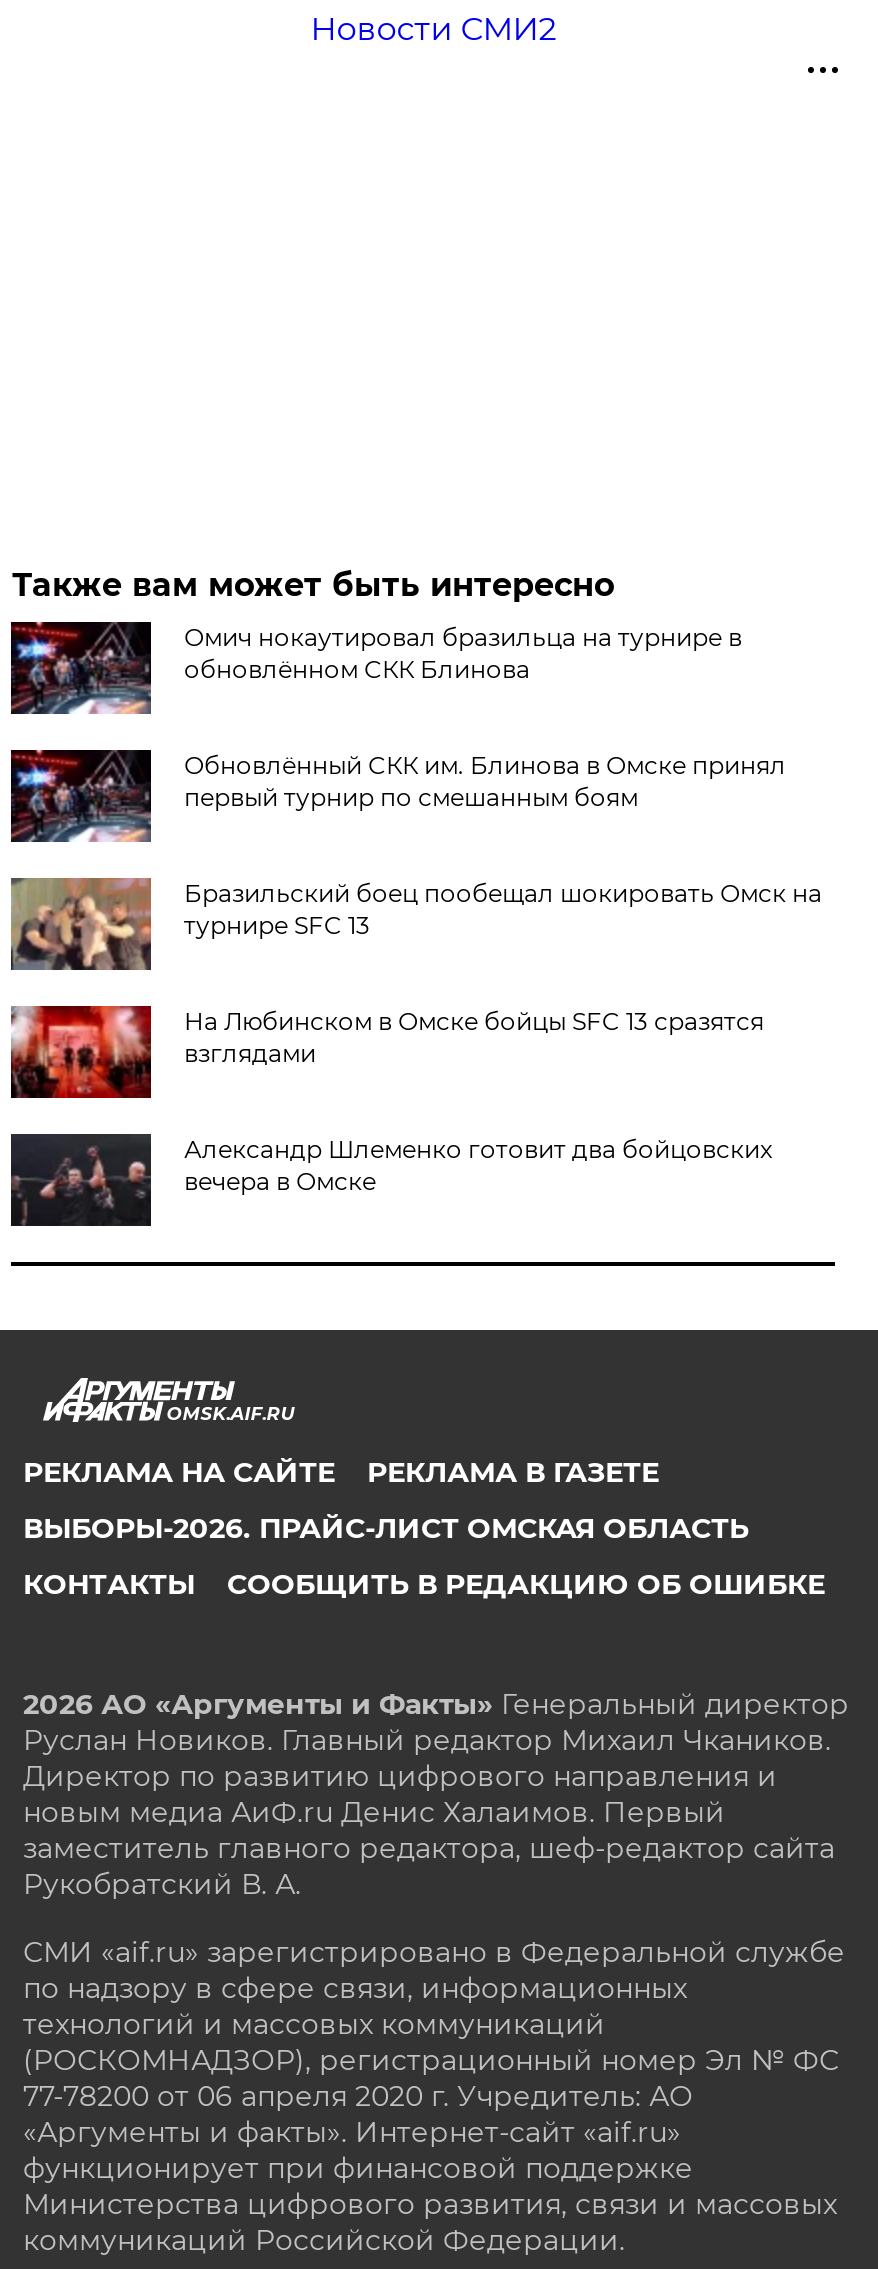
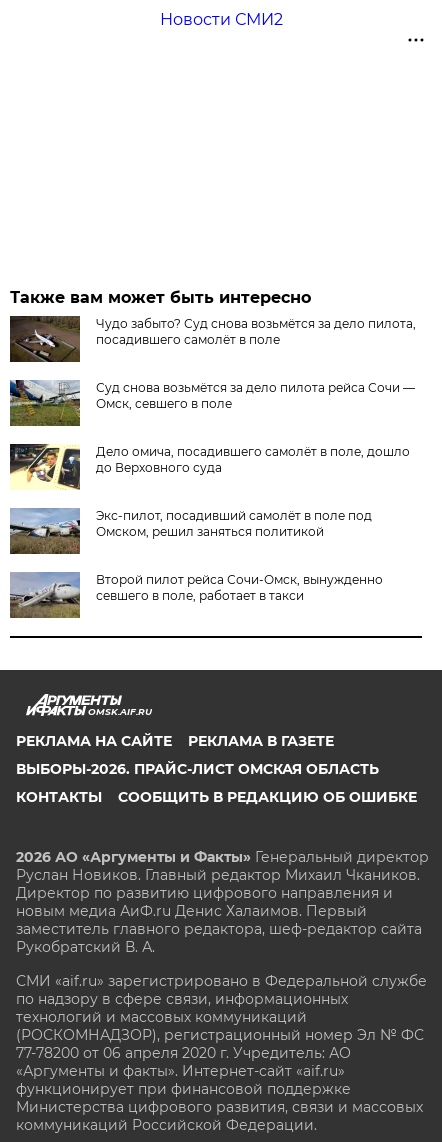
[11,620,742,716] [image] | Омич нокаутировал бразильца на турнире в | обновлённом СКК Блинова -> [10,315,416,363] [image] | Чудо забыто? Суд снова возьмётся за дело пилота, | посадившего самолёт в поле
[9,748,786,844] [image] | Обновлённый СКК им. Блинова в Омске принял | первый турнир по смешанным боям -> [9,380,415,427] [image] | Суд снова возьмётся за дело пилота рейса Сочи — | Омск, севшего в поле
[9,876,822,972] [image] | Бразильский боец пообещал шокировать Омск на | турнире SFC 13 -> [9,443,410,490] [image] | Дело омича, посадившего самолёт в поле, дошло | до Верховного суда
[11,1004,764,1100] [image] | На Любинском в Омске бойцы SFC 13 сразятся | взглядами -> [9,507,372,555] [image] | Экс-пилот, посадивший самолёт в поле под | Омском, решил заняться политикой
[11,1132,772,1228] [image] | Александр Шлеменко готовит два бойцовских | вечера в Омске -> [9,571,383,619] [image] | Второй пилот рейса Сочи-Омск, вынужденно | севшего в поле, работает в такси

